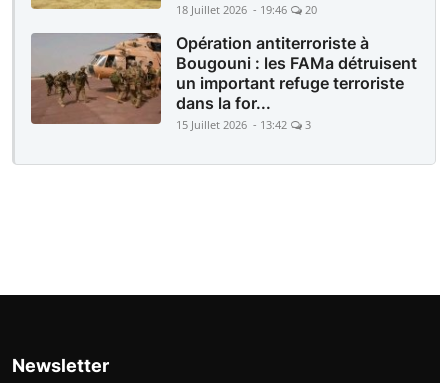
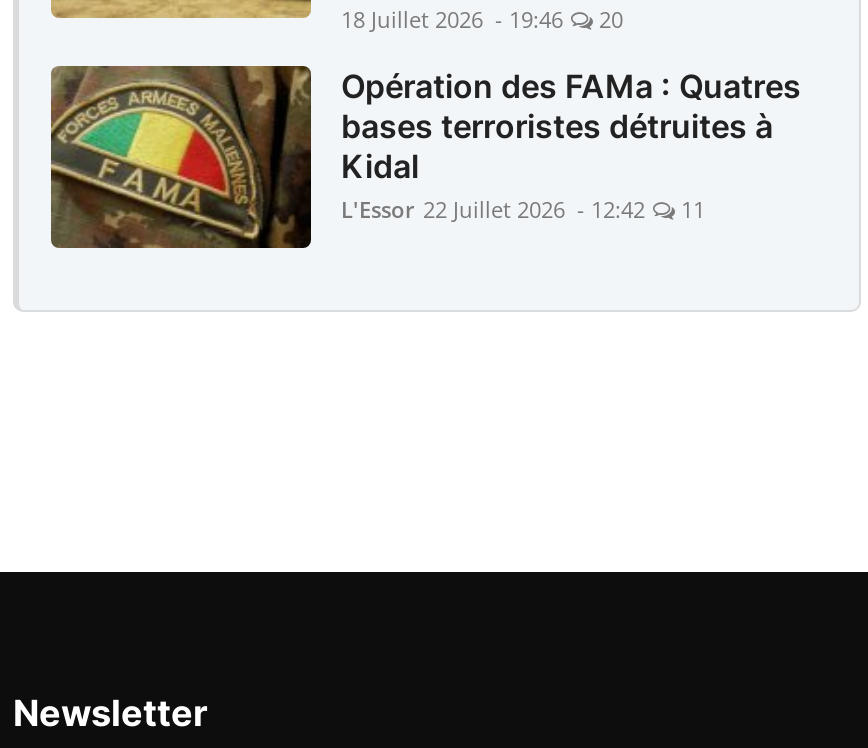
[31,33,417,132] [image] | Opération antiterroriste à | Bougouni : les FAMa détruisent | un important refuge terroriste | dans la for... | 15 Juillet 2026 - 13:42 | 3 -> [51,66,801,250] [image] | Opération des FAMa : Quatres | bases terroristes détruites à | Kidal | L'Essor 22 Juillet 2026 - 12:42 | 11

